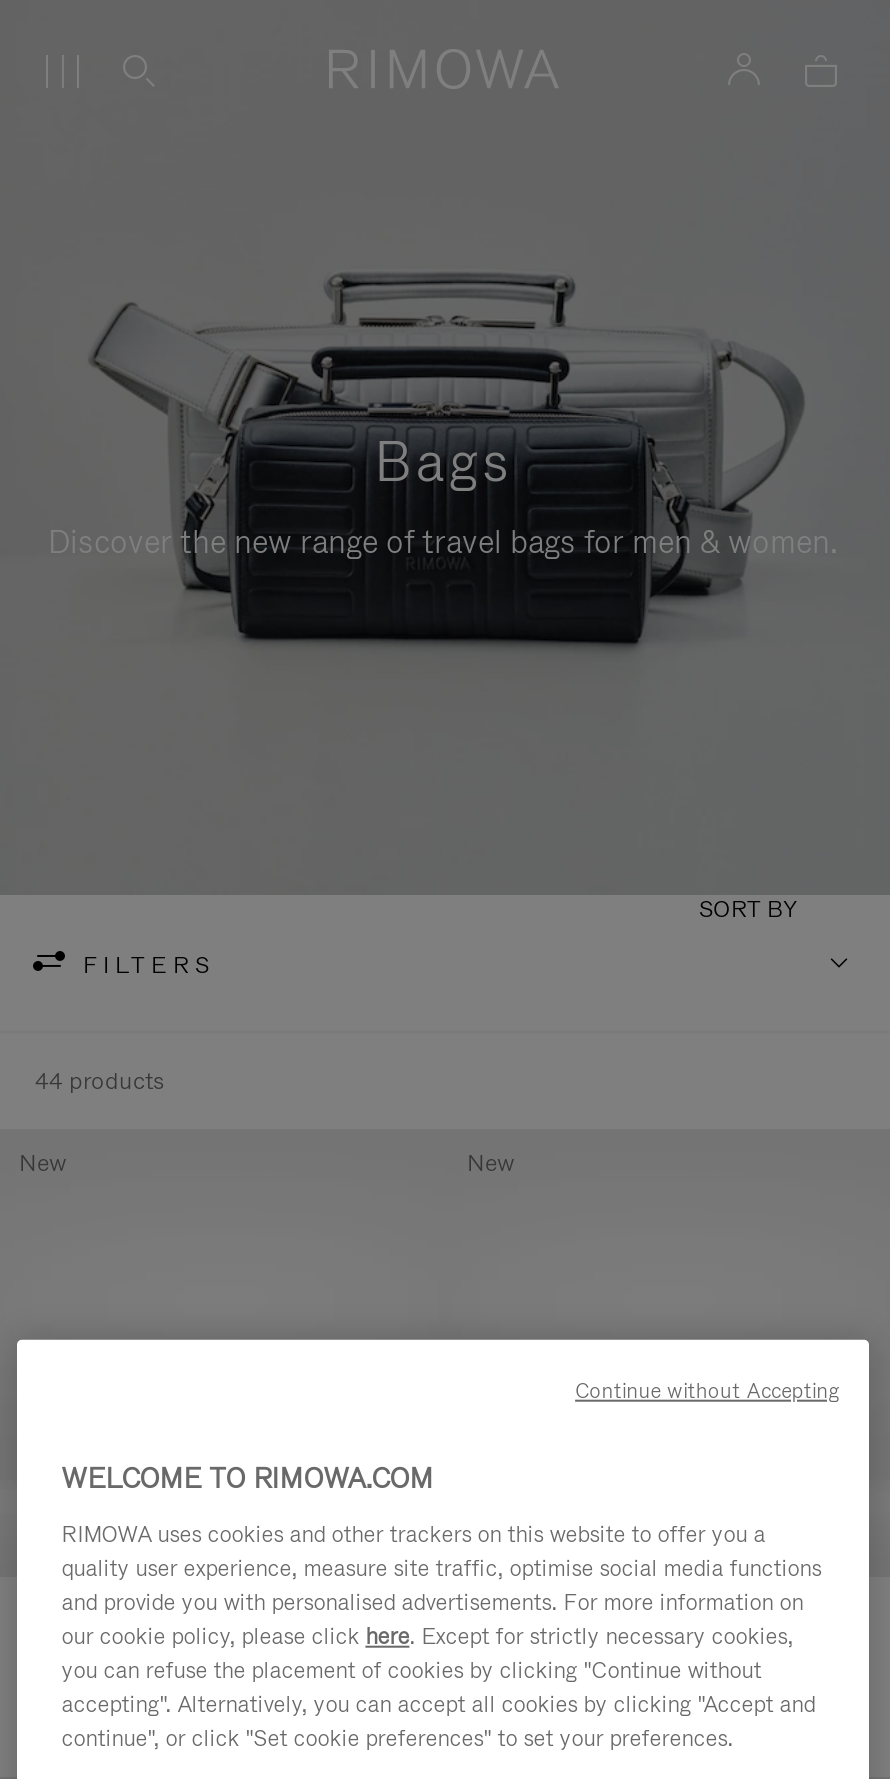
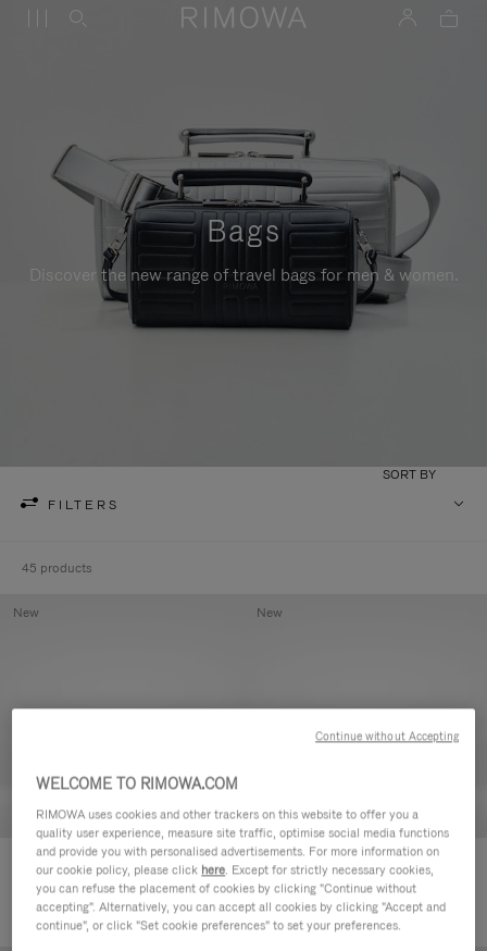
[35,1065,165,1097] 44 products -> [22,559,92,577] 45 products

